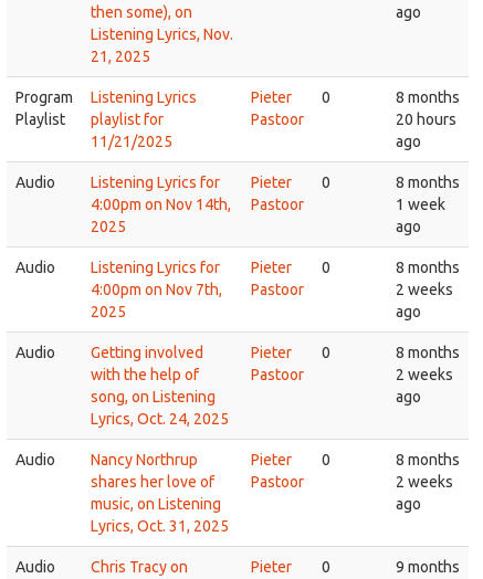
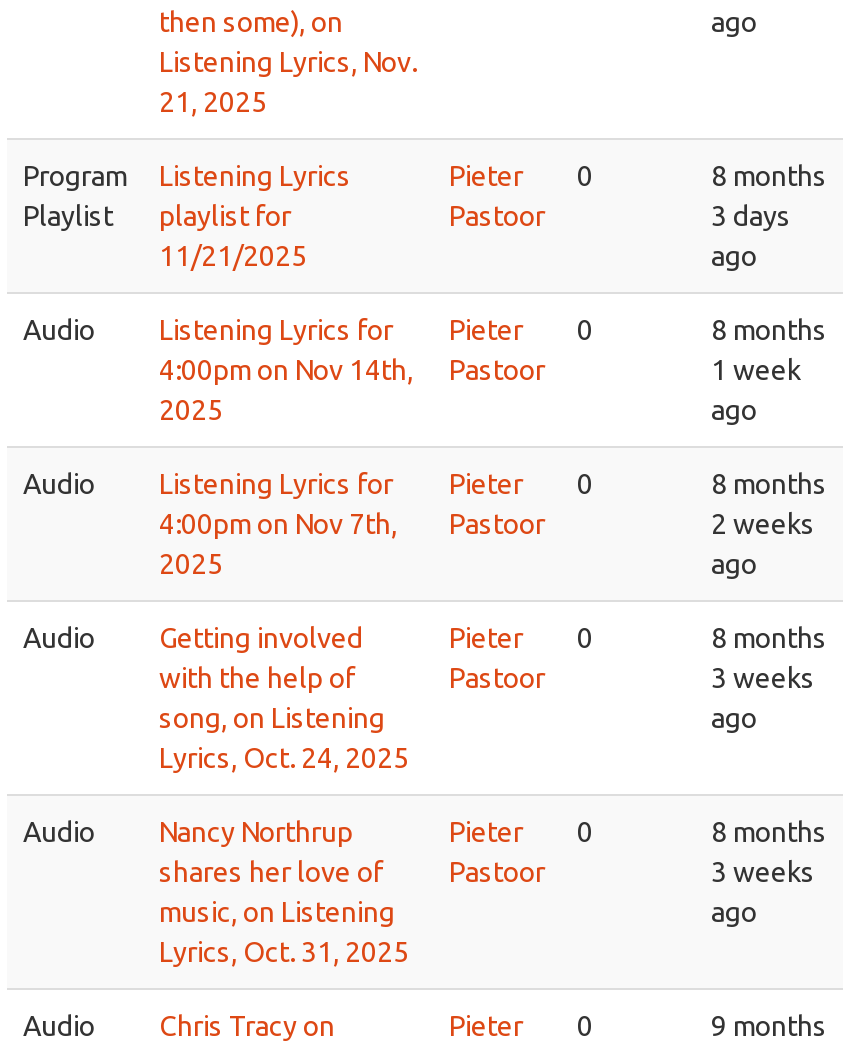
[396,110,456,128] 20 hours -> [711,200,791,232] 3 days
[396,366,453,383] 2 weeks -> [711,662,815,694] 3 weeks
[396,473,453,491] 2 weeks -> [711,856,815,888] 3 weeks

